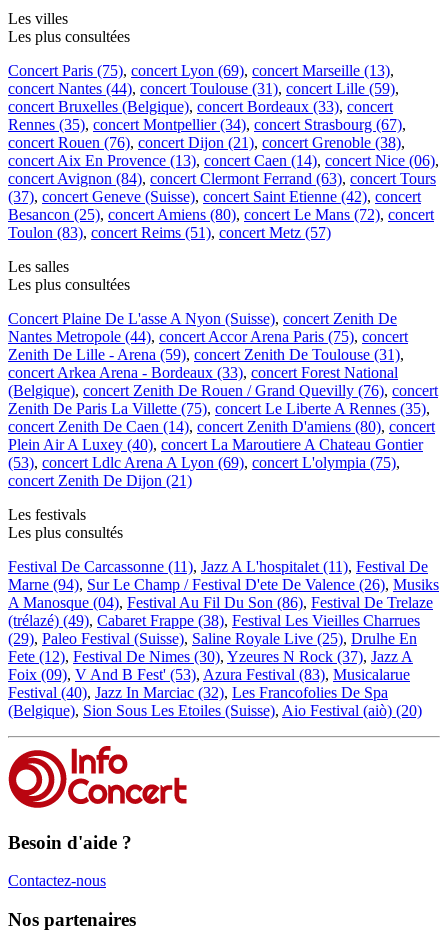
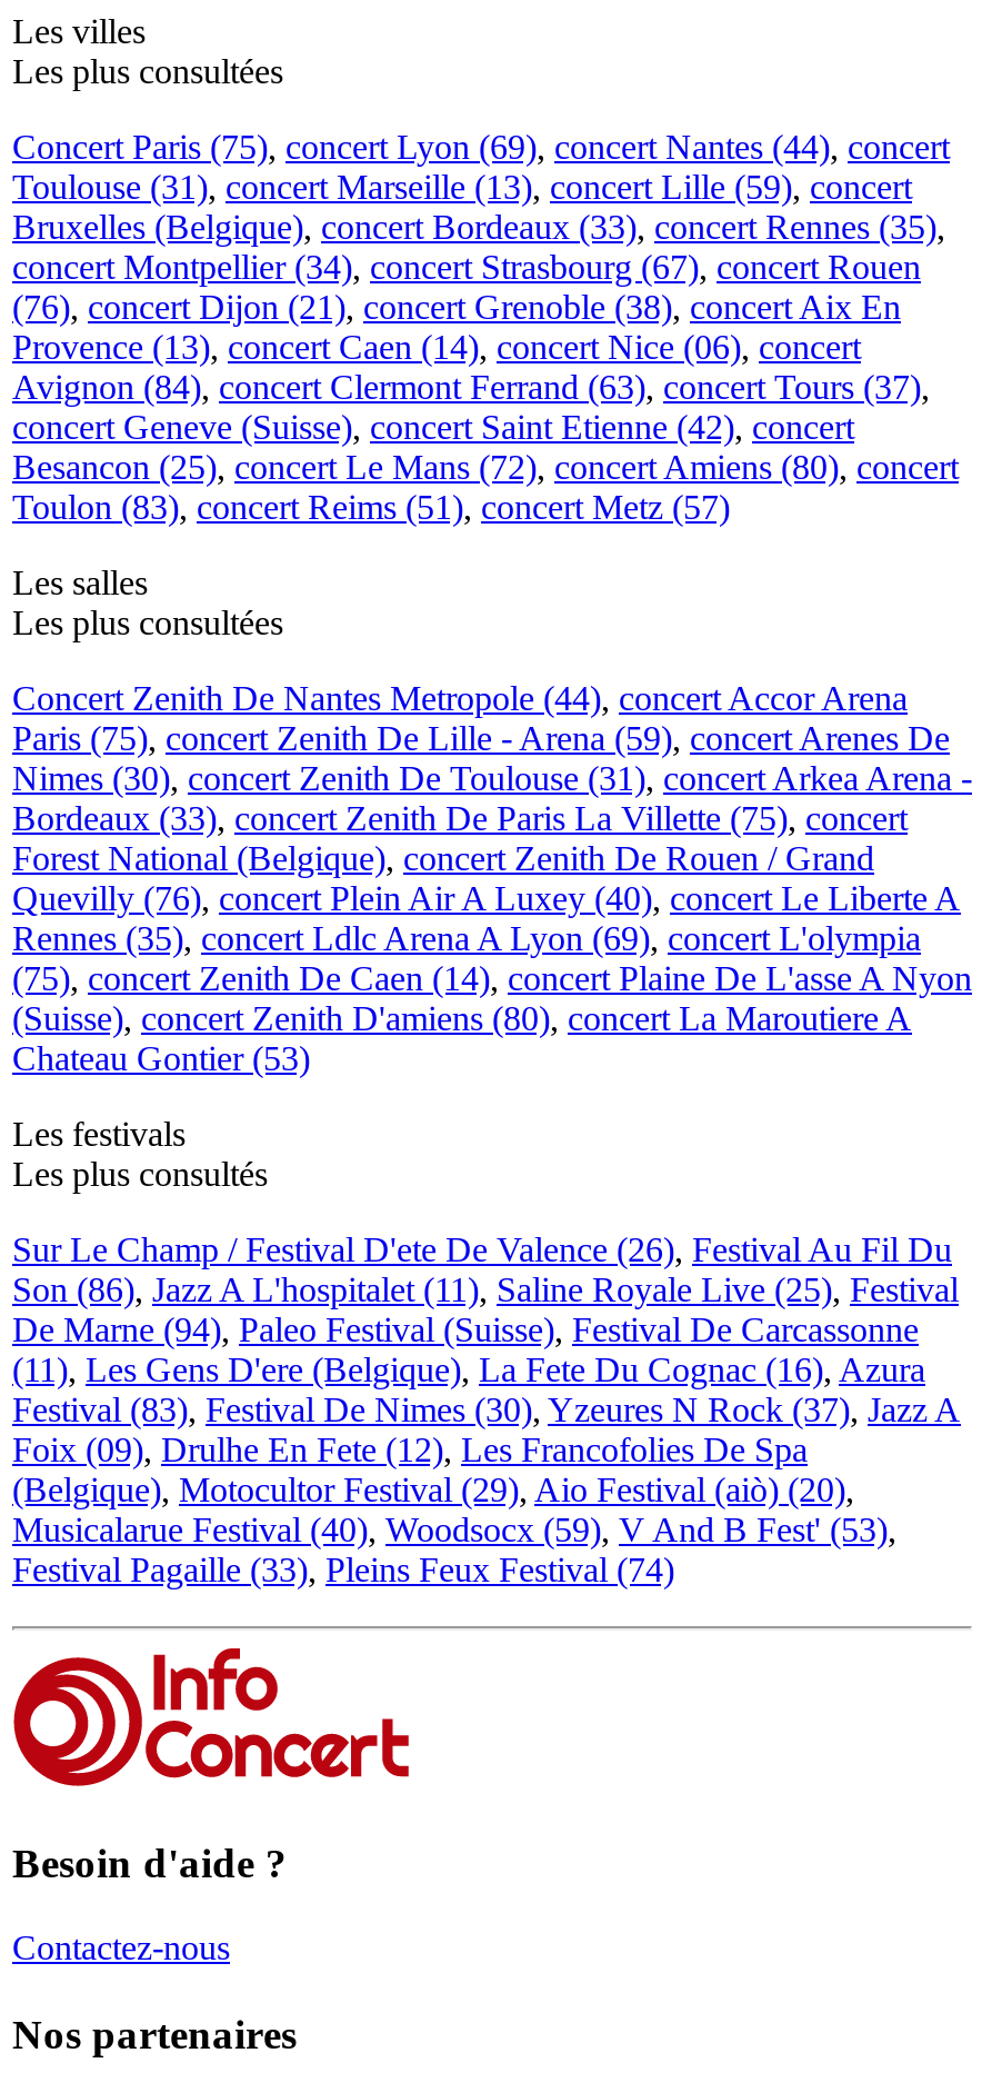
[8,62,439,223] Concert Paris (75), concert Lyon (69), concert Marseille (13), | concert Nantes (44), concert Toulouse (31), concert Lille (59), | concert Bruxelles (Belgique), concert Bordeaux (33), concert | Rennes (35), concert Montpellier (34), concert Strasbourg (67), | concert Rouen (76), concert Dijon (21), concert Grenoble (38), | concert Aix En Provence (13), concert Caen (14), concert Nice (06), | concert Avignon (84), concert Clermont Ferrand (63), concert Tours | (37), concert Geneve (Suisse), concert Saint Etienne (42), concert | Besancon (25), concert Amiens (80), concert Le Mans (72), concert -> [12,128,959,486] Concert Paris (75), concert Lyon (69), concert Nantes (44), concert | Toulouse (31),concert Marseille (13), concert Lille (59), concert | Bruxelles (Belgique), concert Bordeaux (33), concert Rennes (35), | concert Montpellier (34), concert Strasbourg (67), concert Rouen | (76), concert Dijon (21), concert Grenoble (38), concert Aix En | Provence (13), concert Caen (14), concert Nice (06), concert | Avignon (84), concert Clermont Ferrand (63), concert Tours (37), | concert Geneve (Suisse), concert Saint Etienne (42), concert | Besancon (25), concert Le Mans (72), concert Amiens (80), concert
[8,310,438,489] Concert Plaine De L'asse A Nyon (Suisse), concert Zenith De | Nantes Metropole (44), concert Accor Arena Paris (75), concert | Zenith De Lille - Arena (59), concert Zenith De Toulouse (31), | concert Arkea Arena - Bordeaux (33), concert Forest National | (Belgique), concert Zenith De Rouen / Grand Quevilly (76), concert | Zenith De Paris La Villette (75), concert Le Liberte A Rennes (35), | concert Zenith De Caen (14), concert Zenith D'amiens (80), concert | Plein Air A Luxey (40), concert La Maroutiere A Chateau Gontier | (53), concert Ldlc Arena A Lyon (69), concert L'olympia (75), | concert Zenith De Dijon (21) -> [12,679,972,1077] Concert Zenith De Nantes Metropole (44), concert Accor Arena | Paris (75), concert Zenith De Lille - Arena (59), concert Arenes De | Nimes (30), concert Zenith De Toulouse (31), concert Arkea Arena - | Bordeaux (33), concert Zenith De Paris La Villette (75), concert | Forest National (Belgique), concert Zenith De Rouen / Grand | Quevilly (76), concert Plein Air A Luxey (40), concert Le Liberte A | Rennes (35), concert Ldlc Arena A Lyon (69), concert L'olympia | (75), concert Zenith De Caen (14), concert Plaine De L'asse A Nyon | (Suisse), concert Zenith D'amiens (80), concert La Maroutiere A | Chateau Gontier (53)
[8,558,439,719] Festival De Carcassonne (11), Jazz A L'hospitalet (11), Festival De | Marne (94), Sur Le Champ / Festival D'ete De Valence (26), Musiks | A Manosque (04), Festival Au Fil Du Son (86), Festival De Trelaze | (trélazé) (49), Cabaret Frappe (38), Festival Les Vieilles Charrues | (29), Paleo Festival (Suisse), Saline Royale Live (25), Drulhe En | Fete (12), Festival De Nimes (30), Yzeures N Rock (37), Jazz A | Foix (09), V And B Fest' (53), Azura Festival (83), Musicalarue | Festival (40), Jazz In Marciac (32), Les Francofolies De Spa | (Belgique), Sion Sous Les Etoiles (Suisse), Aio Festival (aiò) (20) -> [12,1230,961,1588] Sur Le Champ / Festival D'ete De Valence (26), Festival Au Fil Du | Son (86), Jazz A L'hospitalet (11), Saline Royale Live (25), Festival | De Marne (94), Paleo Festival (Suisse), Festival De Carcassonne | (11), Les Gens D'ere (Belgique), La Fete Du Cognac (16), Azura | Festival (83), Festival De Nimes (30), Yzeures N Rock (37), Jazz A | Foix (09), Drulhe En Fete (12), Les Francofolies De Spa | (Belgique), Motocultor Festival (29), Aio Festival (aiò) (20), | Musicalarue Festival (40), Woodsocx (59), V And B Fest' (53), | Festival Pagaille (33),Pleins Feux Festival (74)

